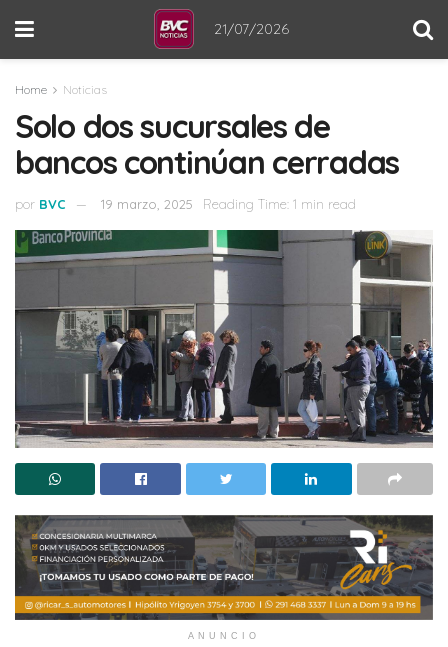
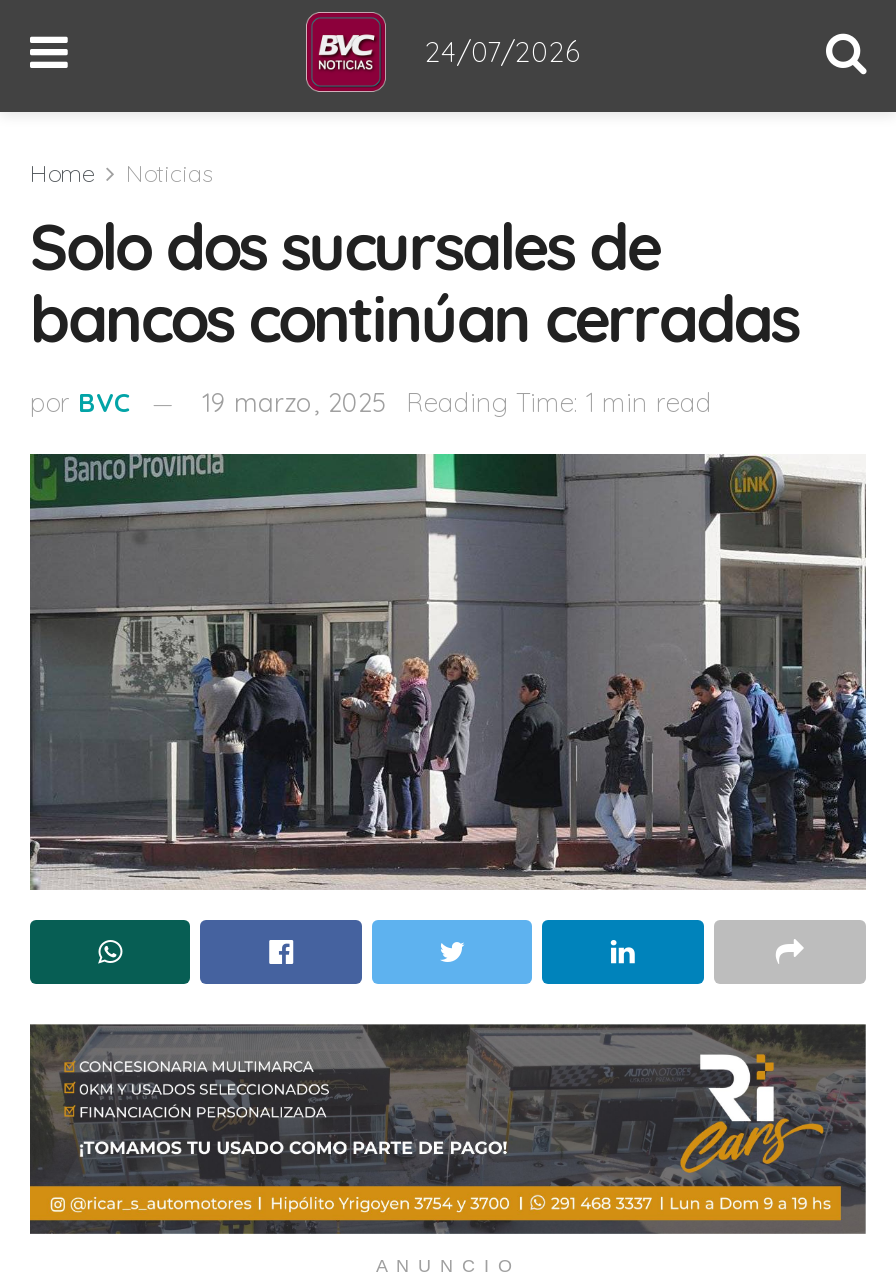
[214,20,293,38] 21/07/2026 -> [425,34,589,70] 24/07/2026

